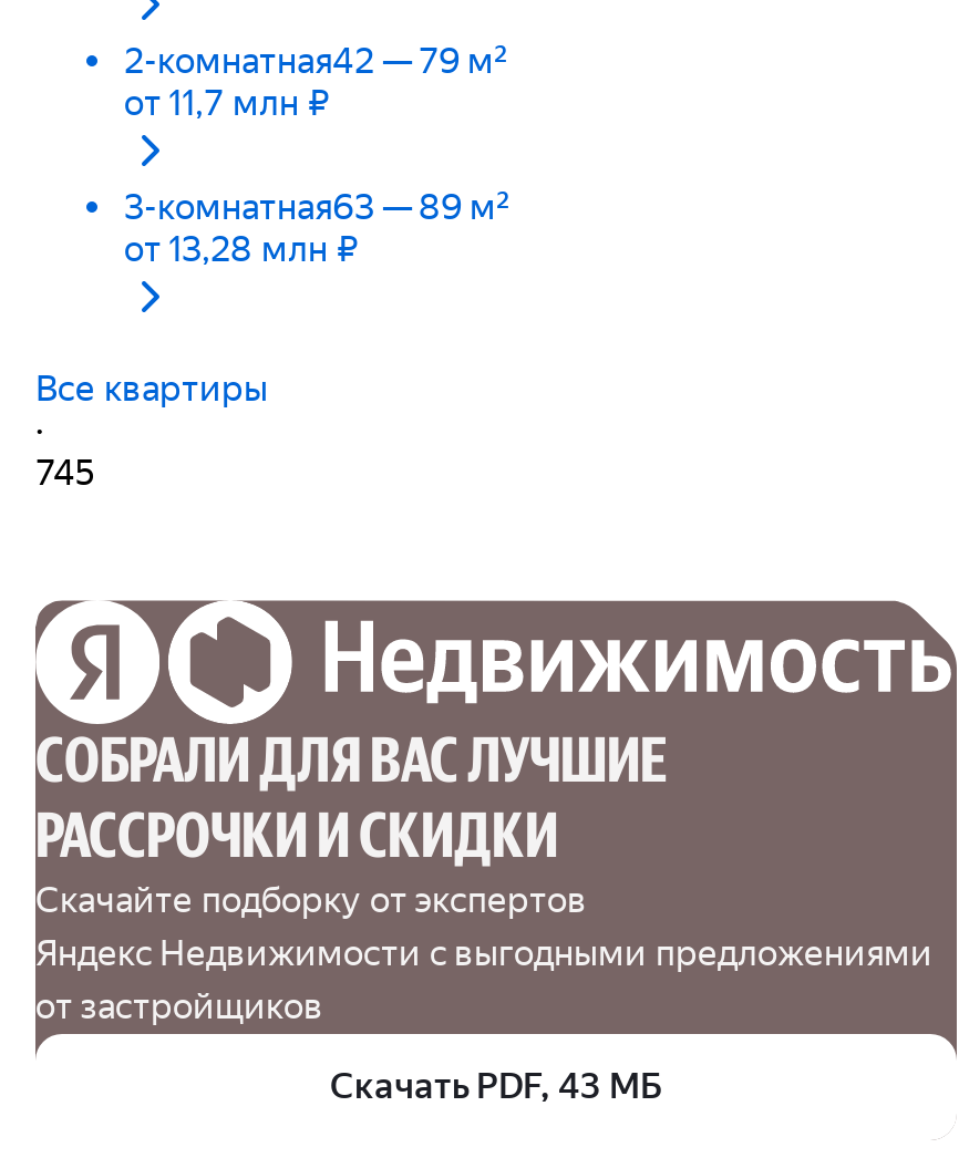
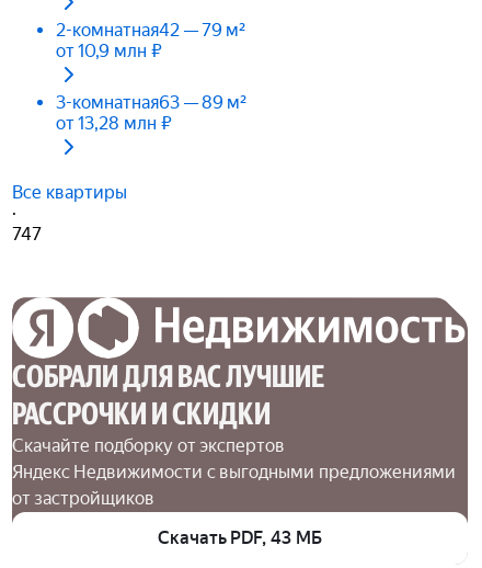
[124,82,330,124] от 11,7 млн ₽ -> [56,41,162,62] от 10,9 млн ₽
[35,452,95,494] 745 -> [12,224,42,245] 747

